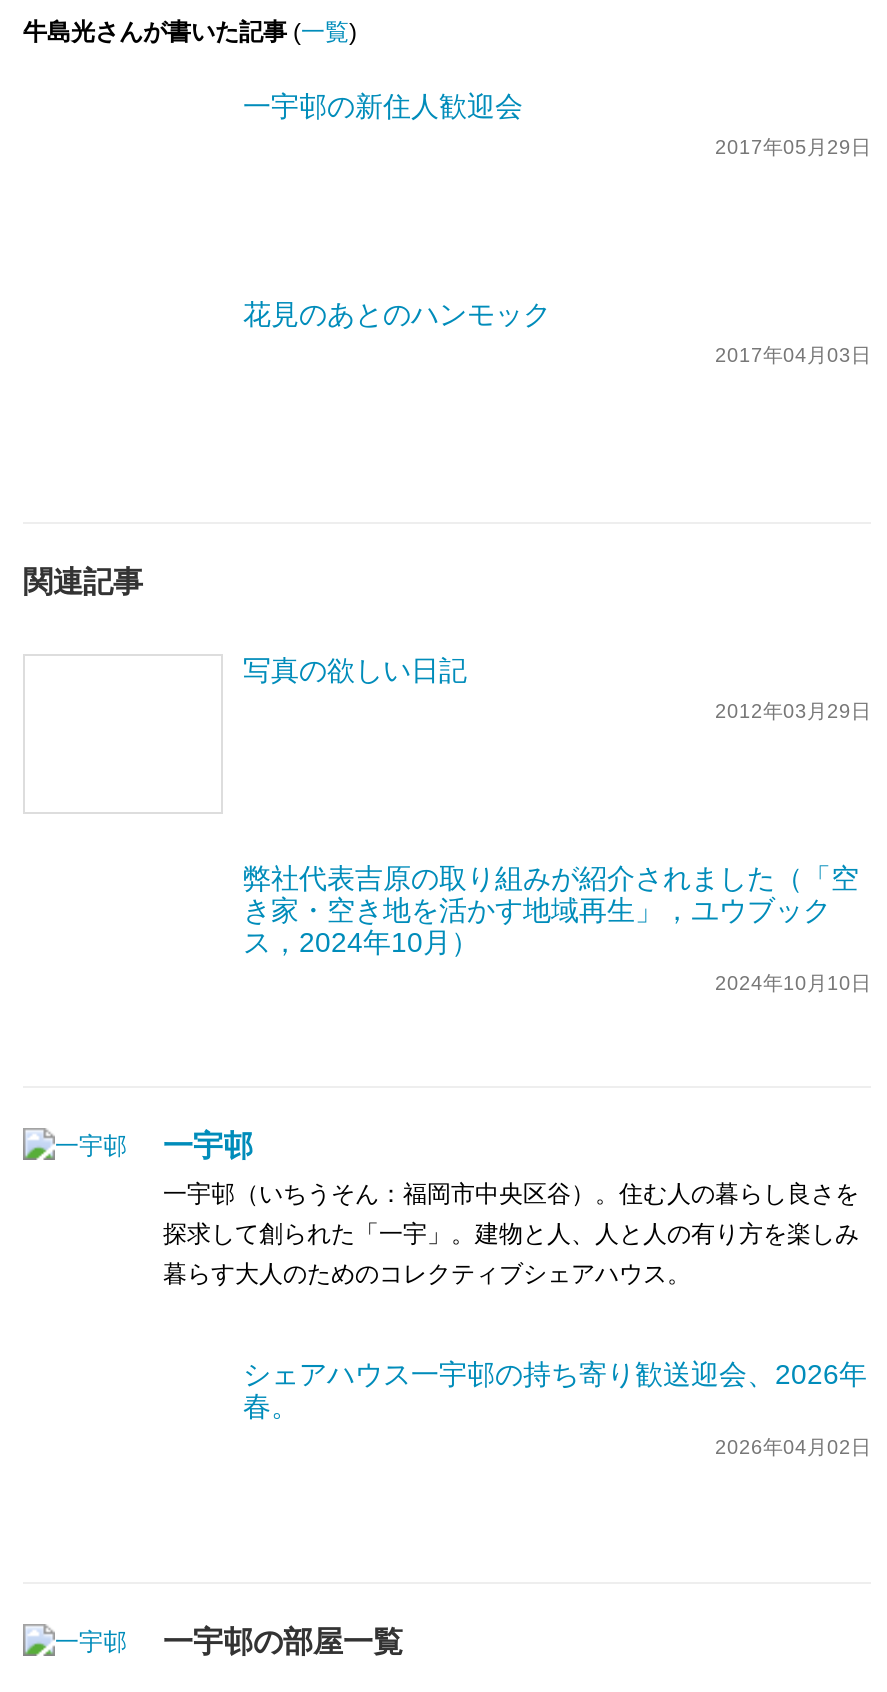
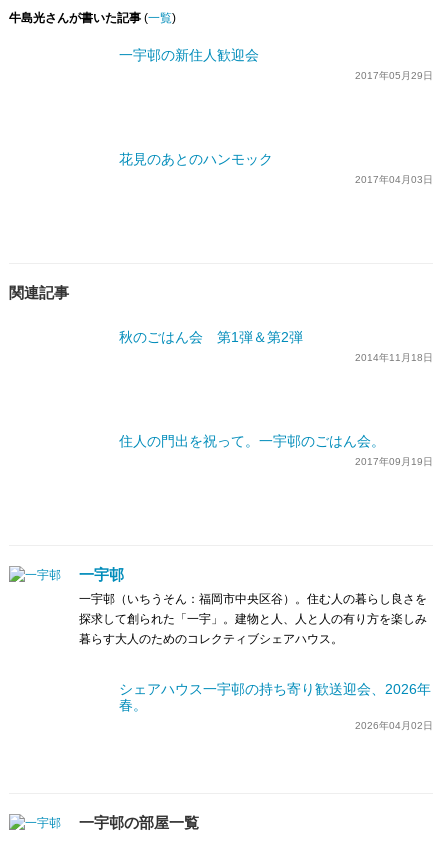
[243,653,871,721] 写真の欲しい日記 | 2012年03月29日 -> [119,329,433,363] 秋のごはん会 第1弾＆第2弾 | 2014年11月18日
[243,861,871,993] 弊社代表吉原の取り組みが紹介されました（「空 | き家・空き地を活かす地域再生」，ユウブック | ス，2024年10月） | 2024年10月10日 -> [119,433,433,467] 住人の門出を祝って。一宇邨のごはん会。 | 2017年09月19日

